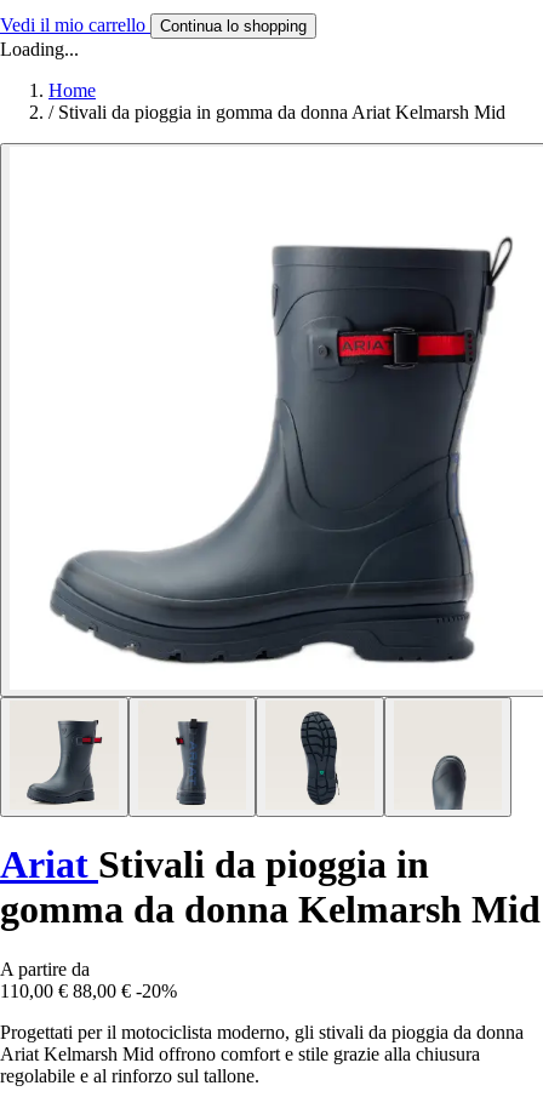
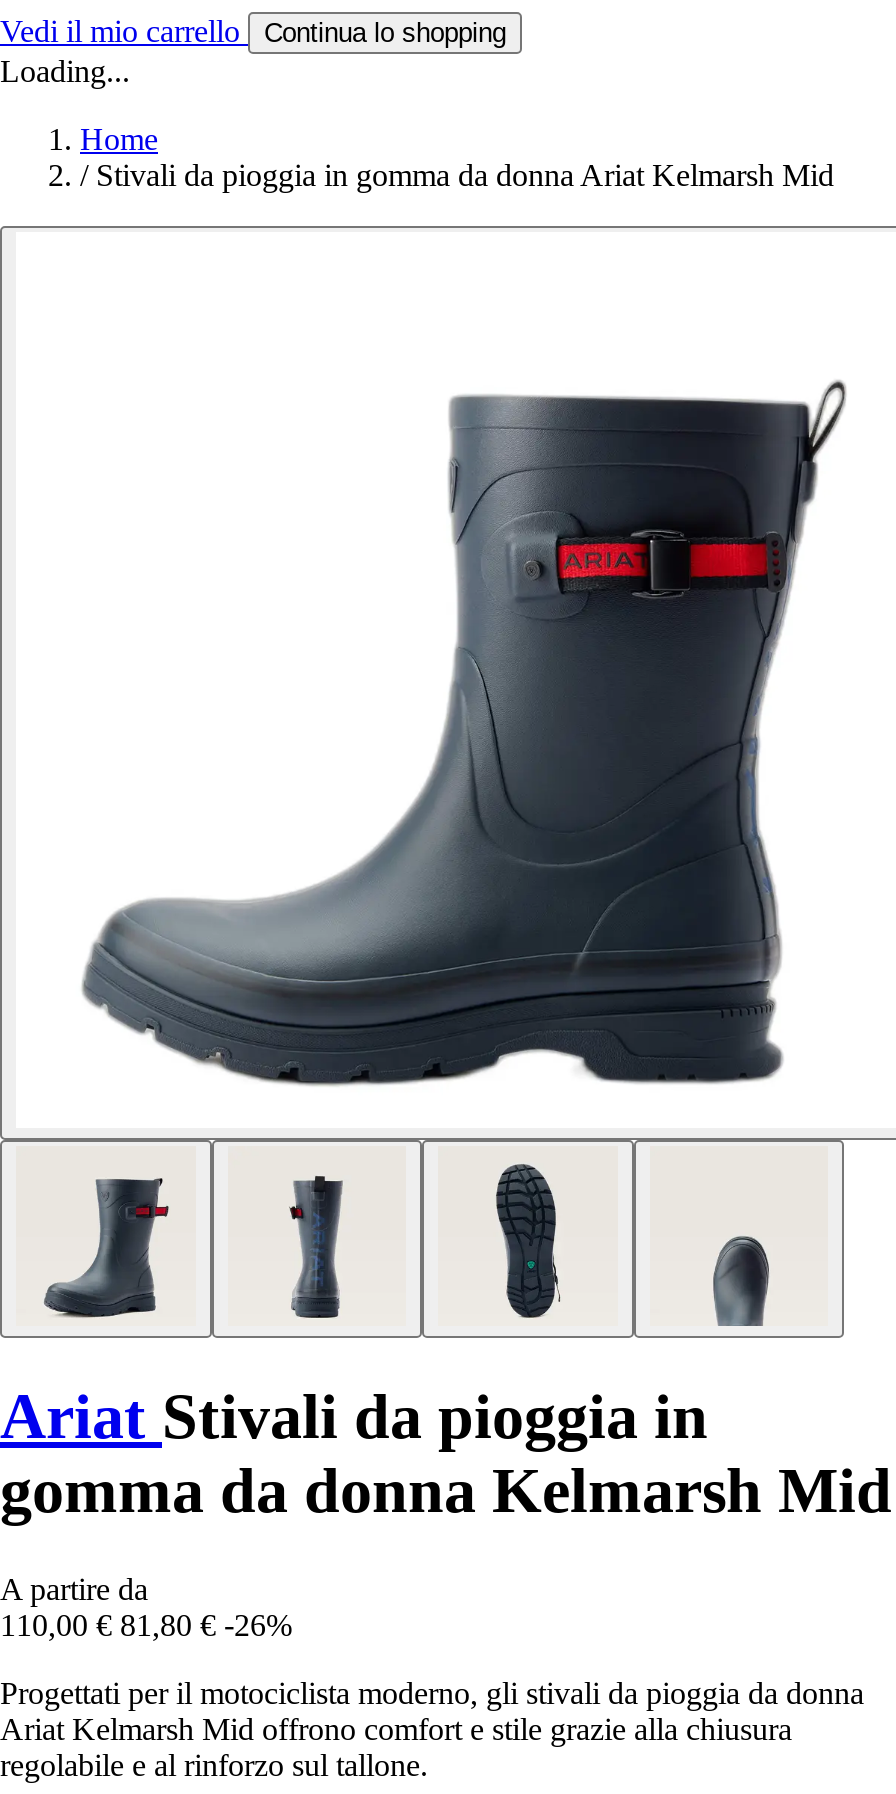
[0,980,177,1001] 110,00 € 88,00 € -20% -> [0,1607,292,1641] 110,00 € 81,80 € -26%

